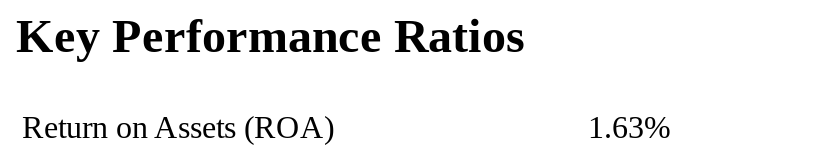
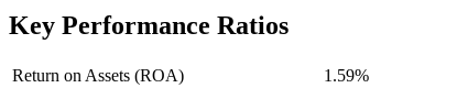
[588,111,670,145] 1.63% -> [324,66,369,85] 1.59%

